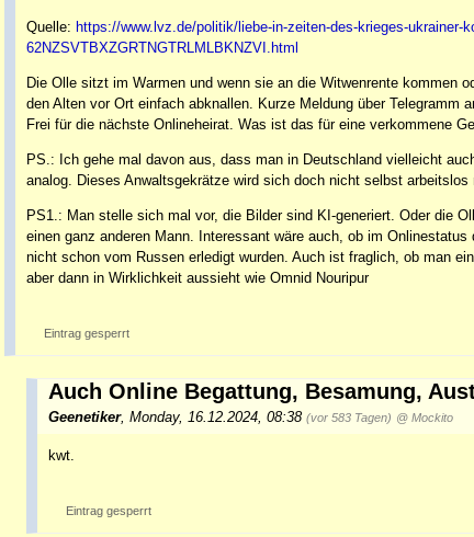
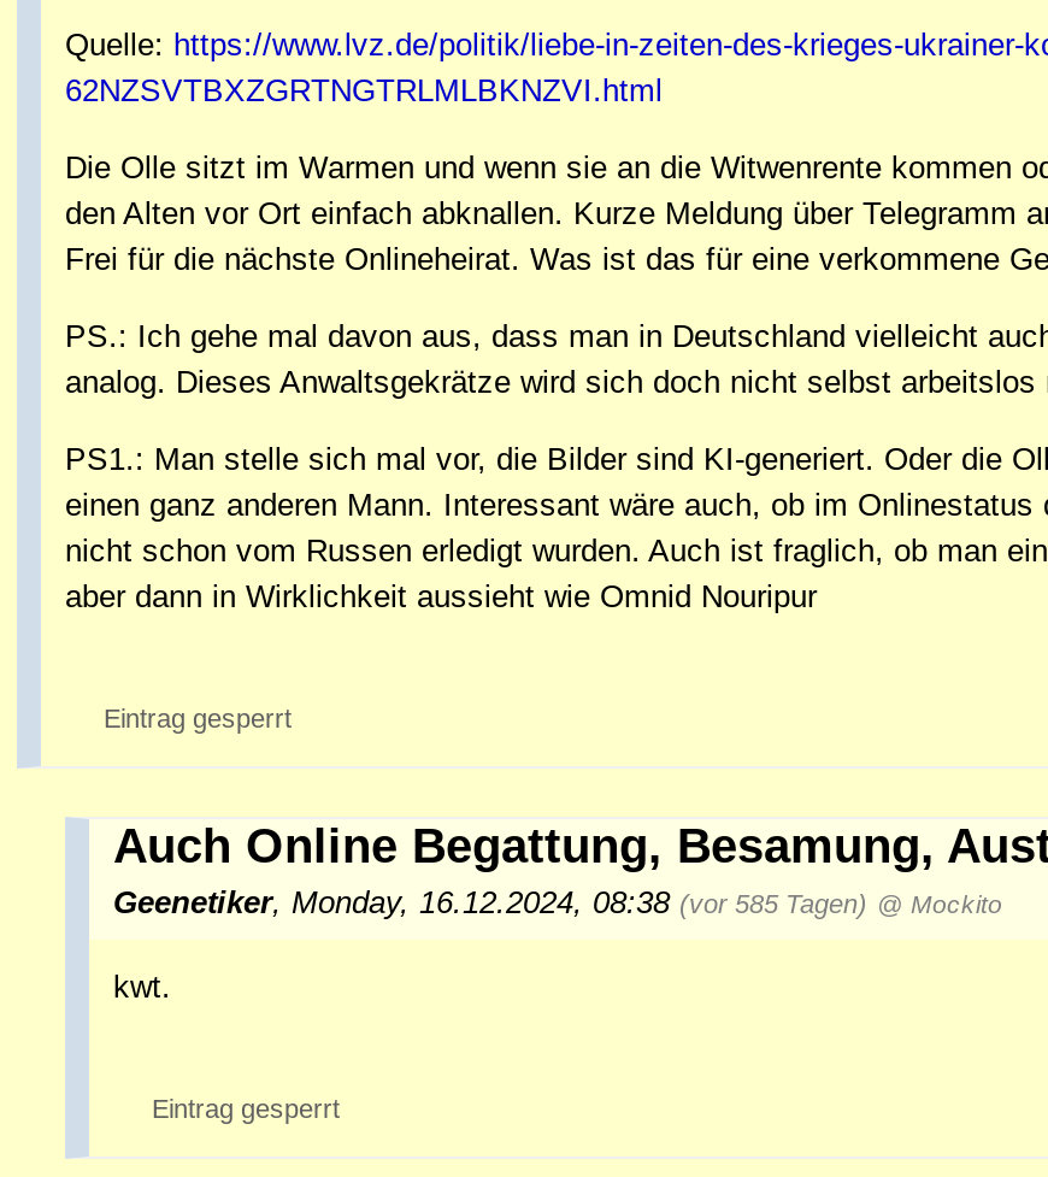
[48,409,453,426] Geenetiker, Monday, 16.12.2024, 08:38 (vor 583 Tagen) @ Mockito -> [113,885,1002,921] Geenetiker, Monday, 16.12.2024, 08:38 (vor 585 Tagen) @ Mockito

